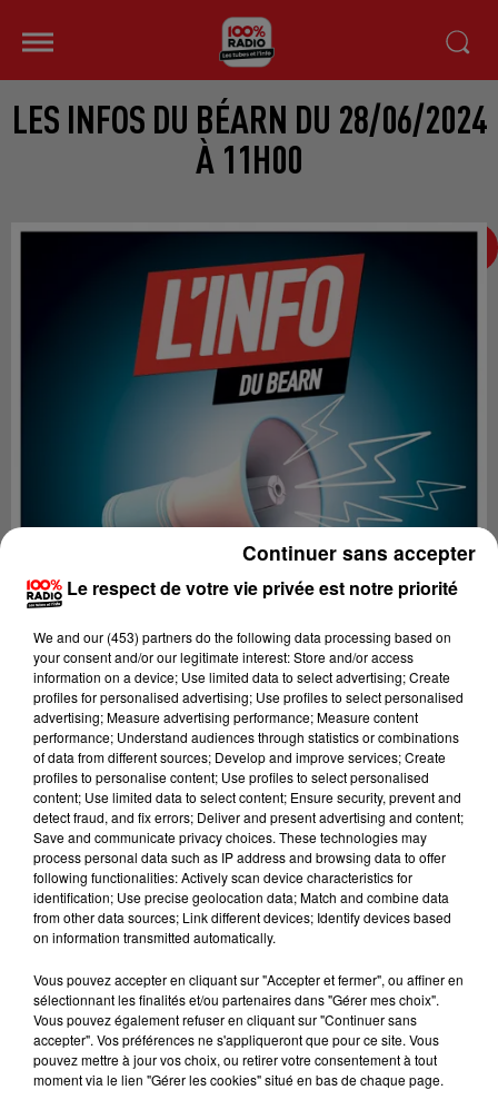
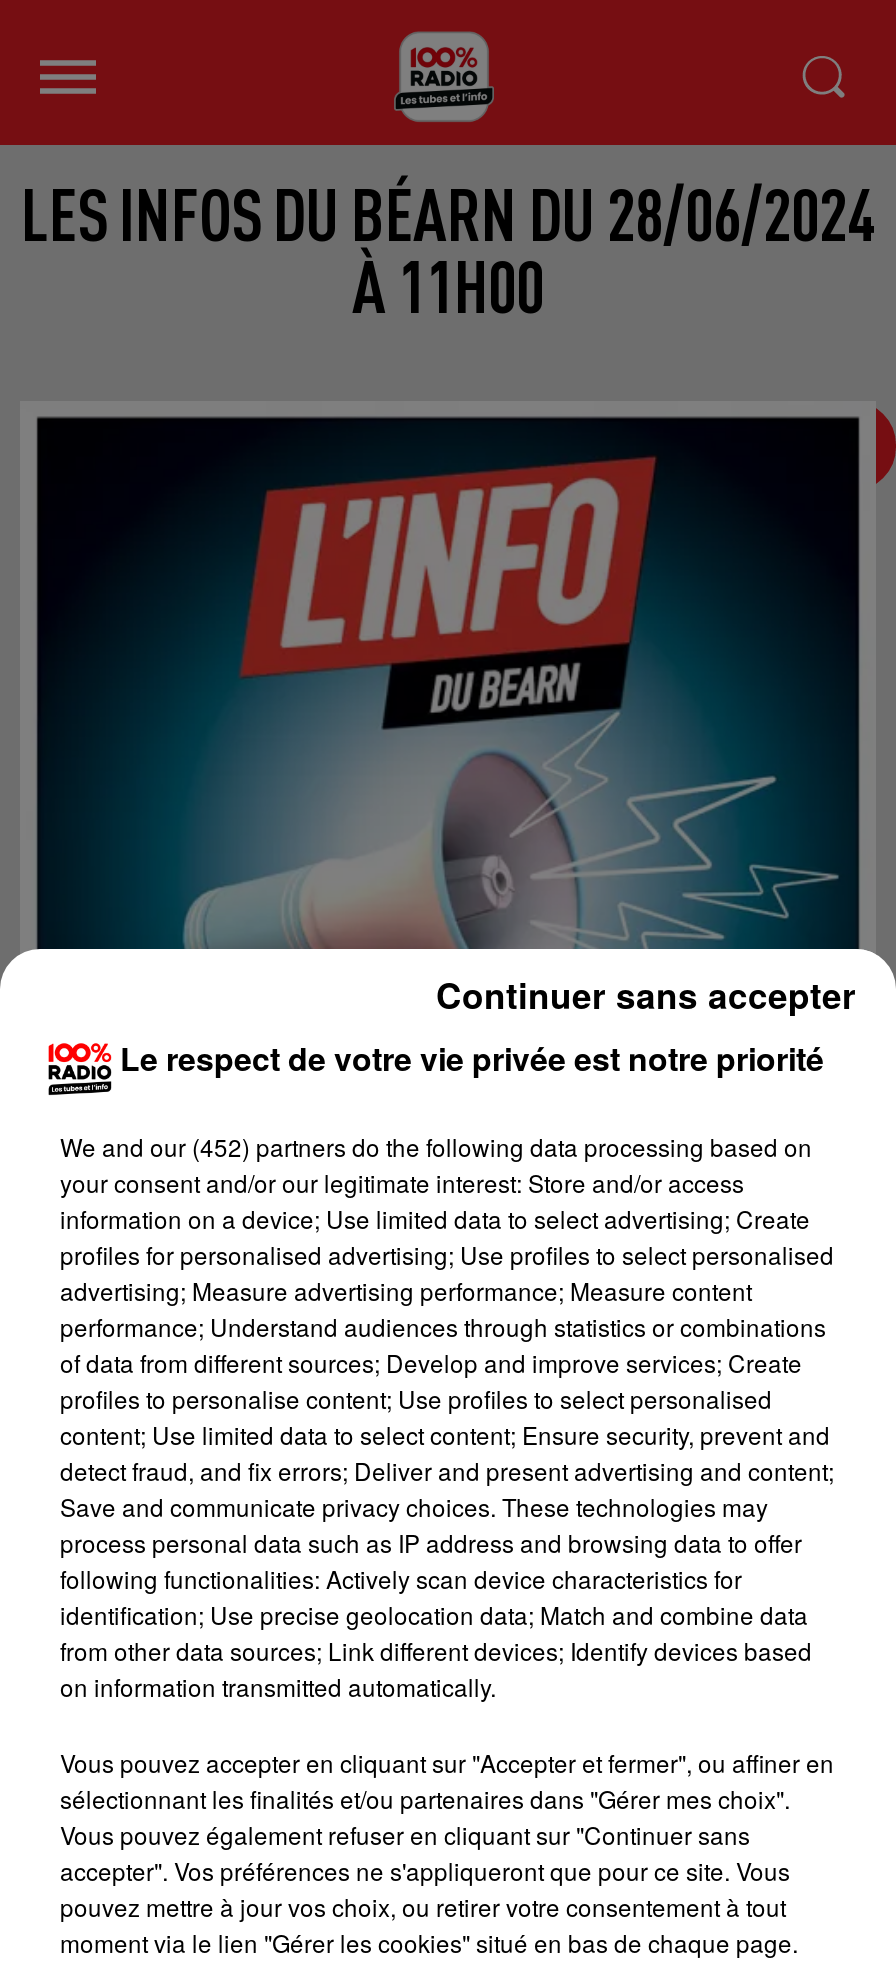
[33,627,451,646] We and our (453) partners do the following data processing based on -> [60,1129,812,1163] We and our (452) partners do the following data processing based on

